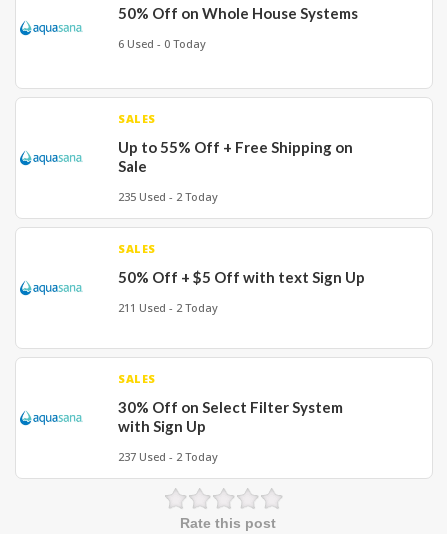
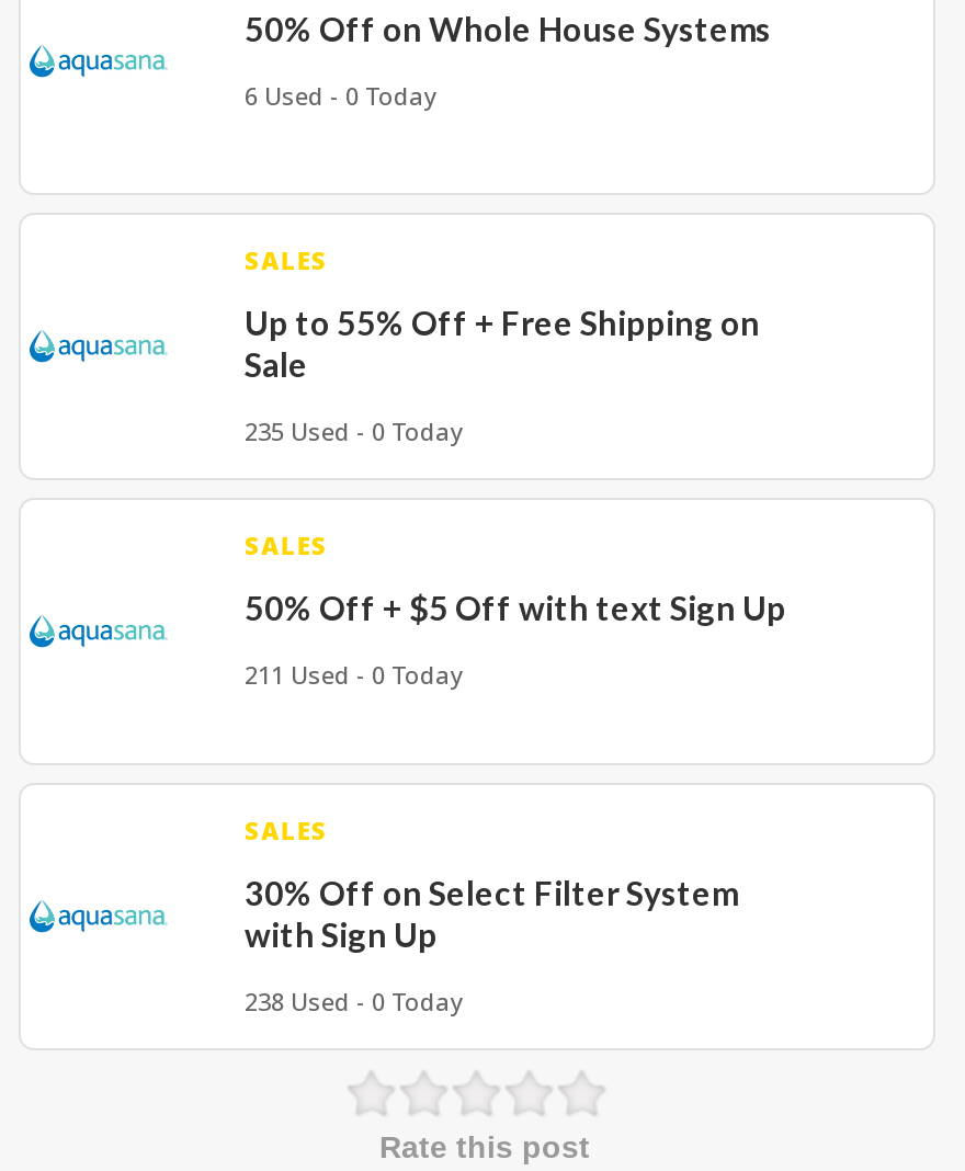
[118,189,218,204] 235 Used - 2 Today -> [245,414,464,447] 235 Used - 0 Today
[118,300,218,315] 211 Used - 2 Today -> [245,658,464,691] 211 Used - 0 Today
[118,449,218,464] 237 Used - 2 Today -> [245,985,464,1017] 238 Used - 0 Today

